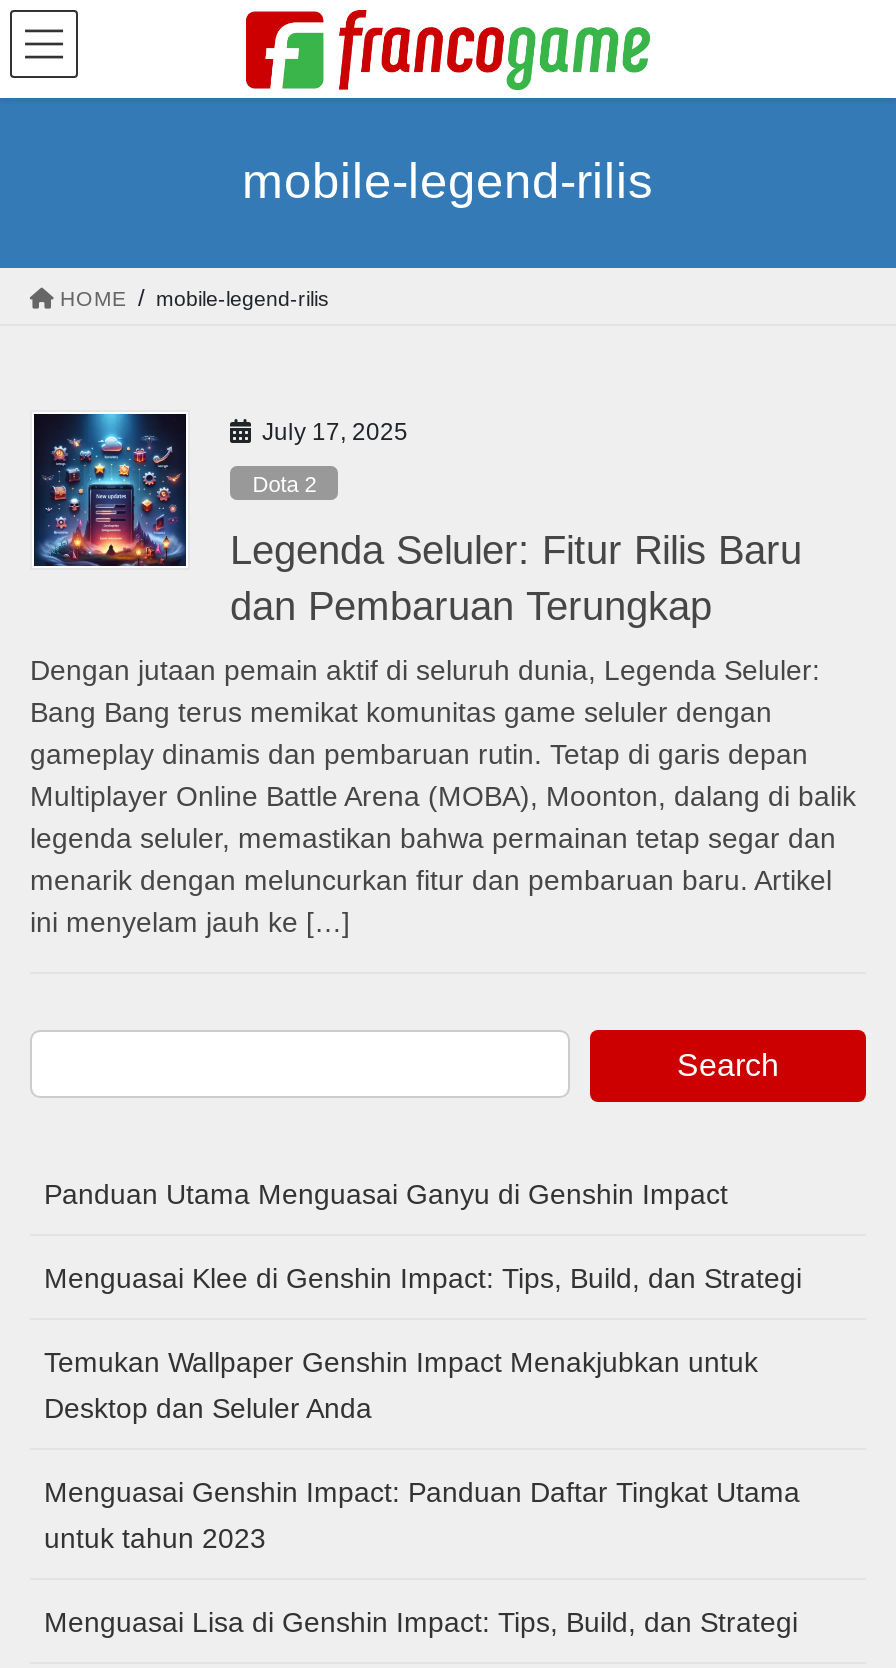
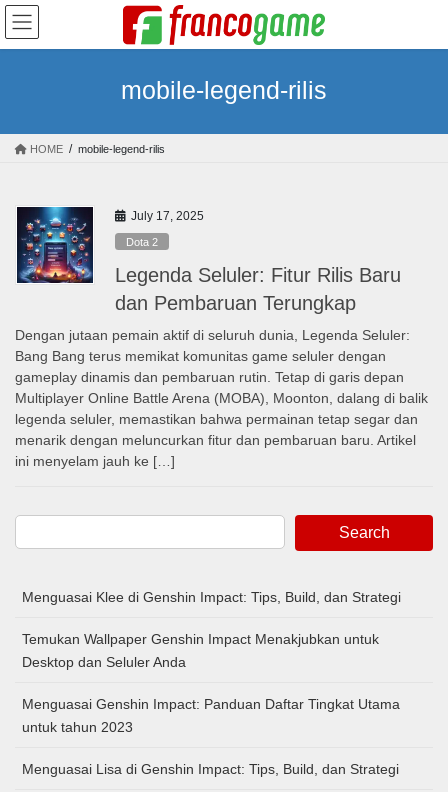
[44,1179,728,1211] Panduan Utama Menguasai Ganyu di Genshin Impact -> none

